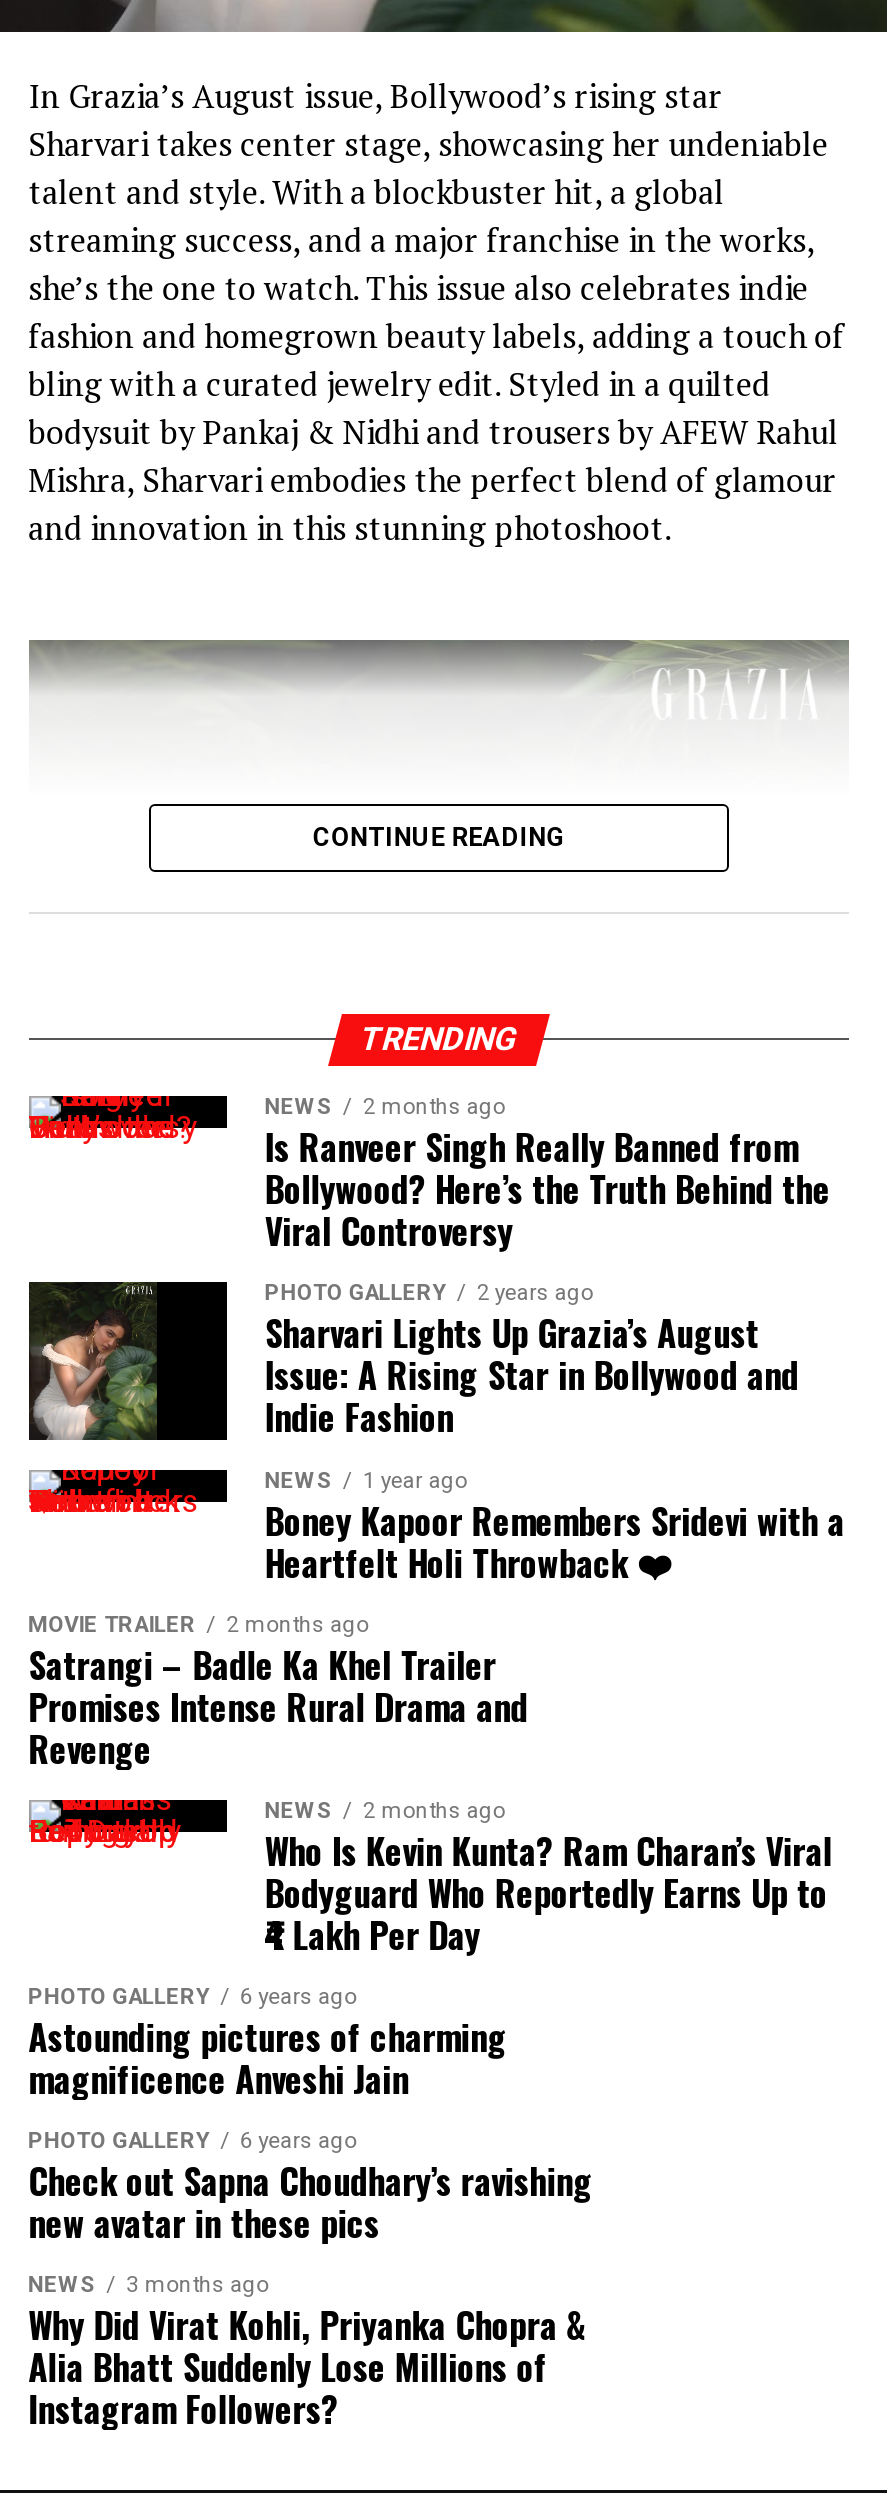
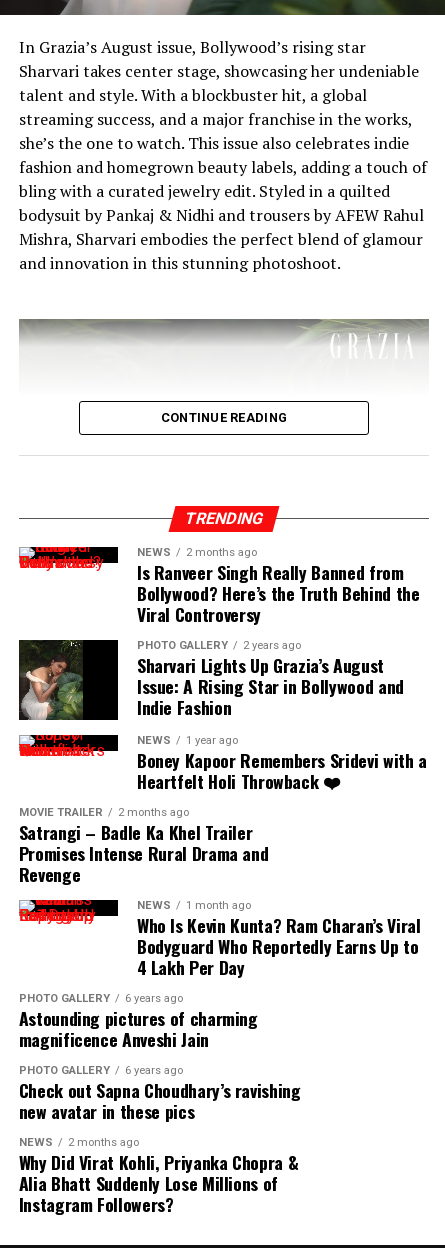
[265,1798,505,1824] NEWS 2 months ago -> [137,899,251,912] NEWS 1 month ago
[28,2272,268,2298] NEWS 3 months ago -> [19,1136,139,1149] NEWS 2 months ago

